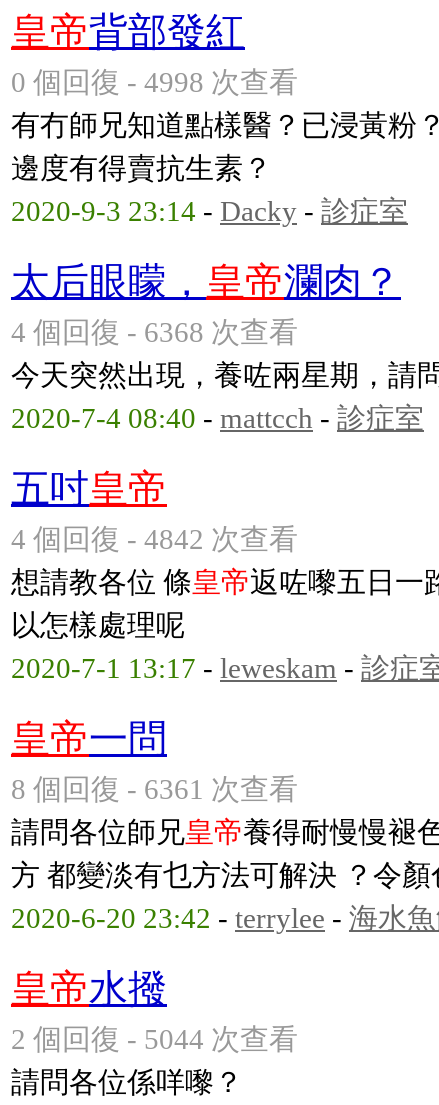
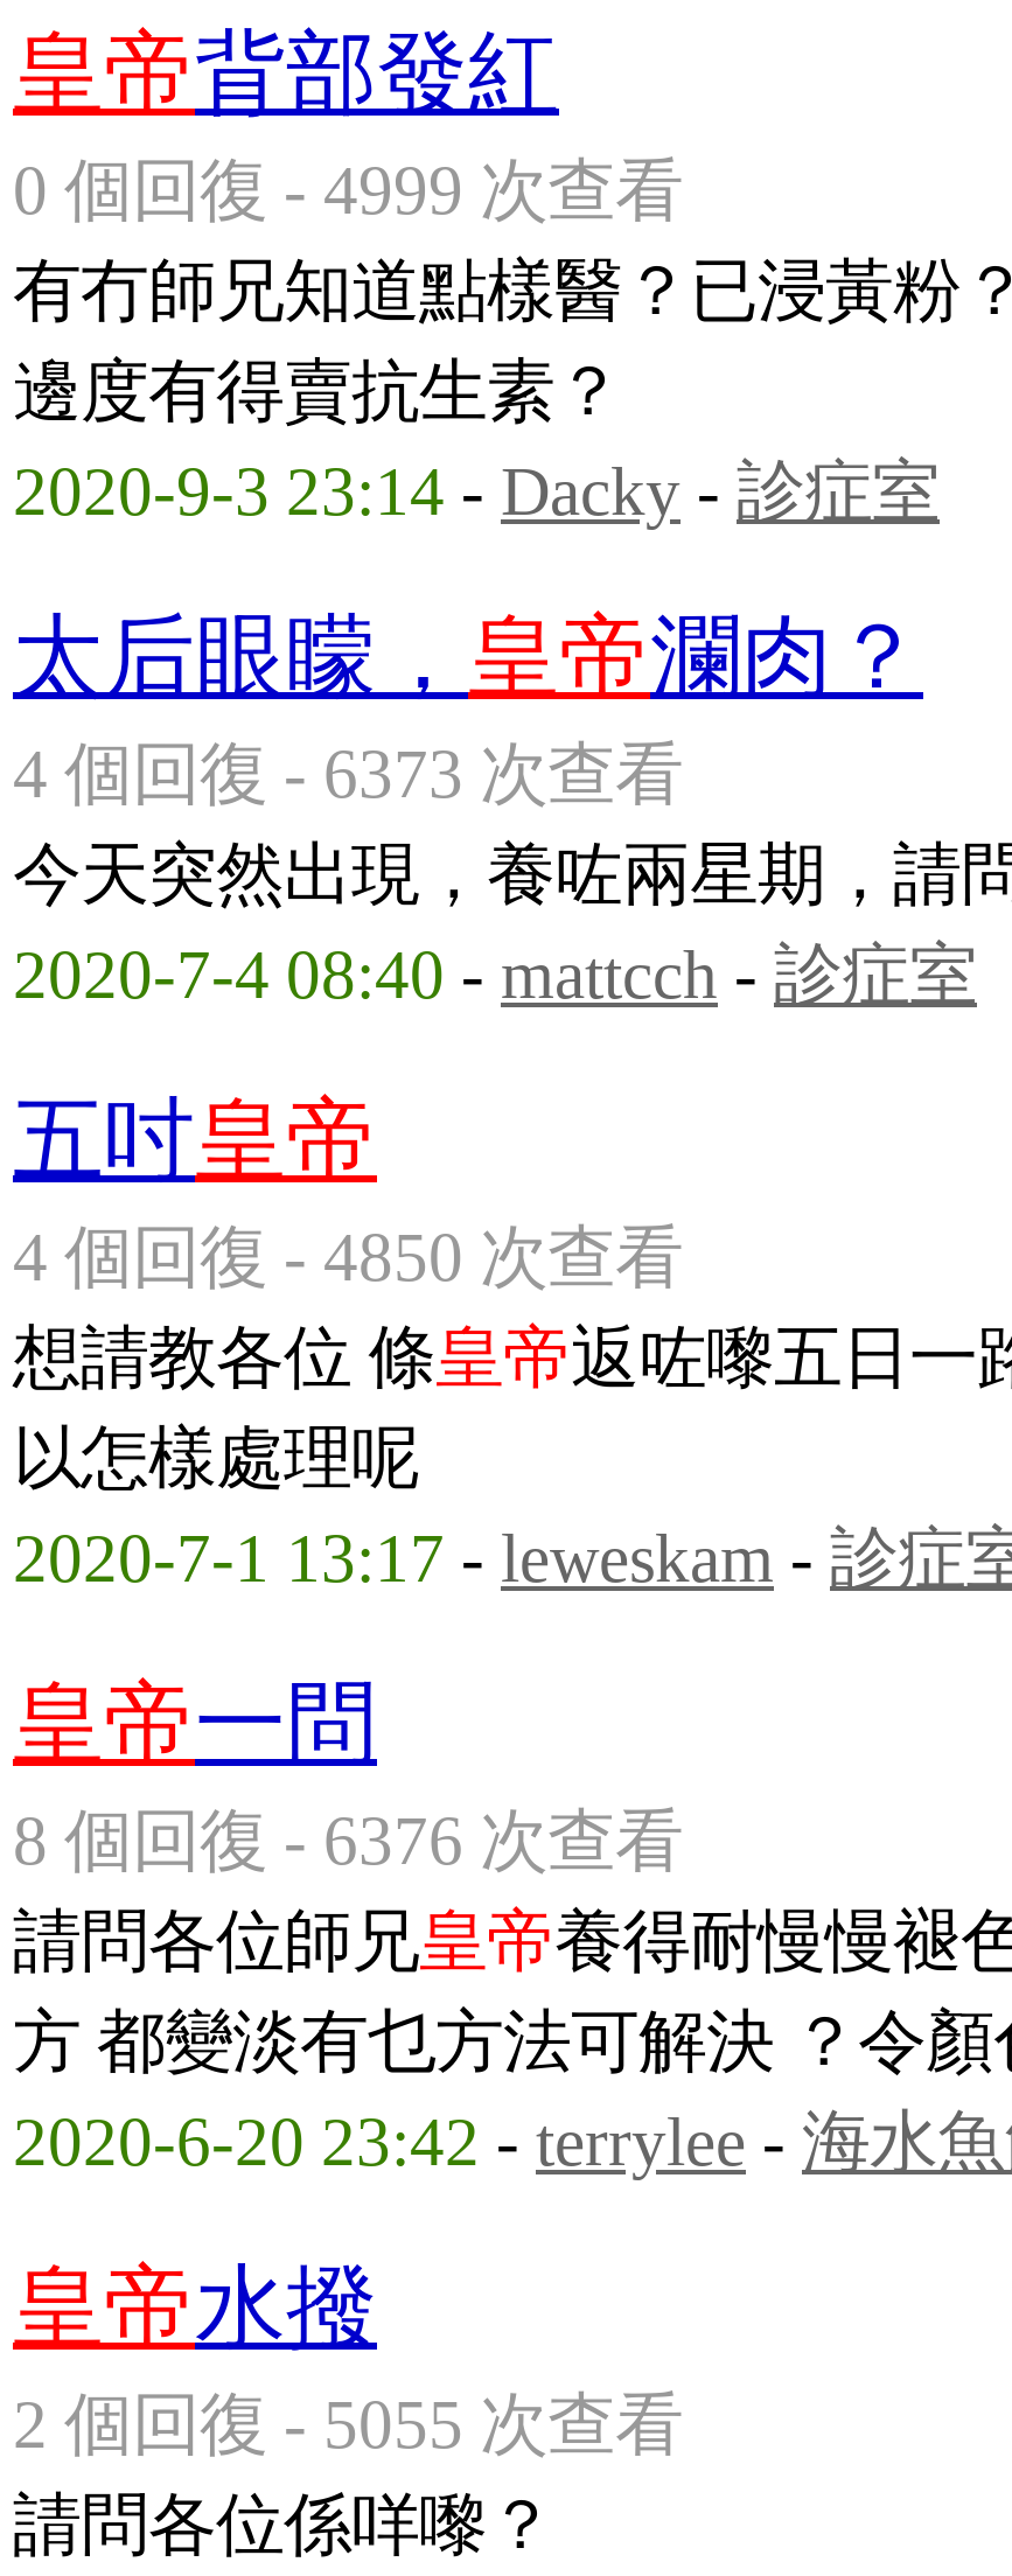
[11,66,298,98] 0 個回復 - 4998 次查看 -> [13,153,683,228] 0 個回復 - 4999 次查看
[11,316,298,348] 4 個回復 - 6368 次查看 -> [13,737,683,811] 4 個回復 - 6373 次查看
[11,523,298,555] 4 個回復 - 4842 次查看 -> [13,1220,683,1294] 4 個回復 - 4850 次查看
[11,773,298,805] 8 個回復 - 6361 次查看 -> [13,1803,683,1878] 8 個回復 - 6376 次查看
[11,1023,298,1055] 2 個回復 - 5044 次查看 -> [13,2387,683,2462] 2 個回復 - 5055 次查看

